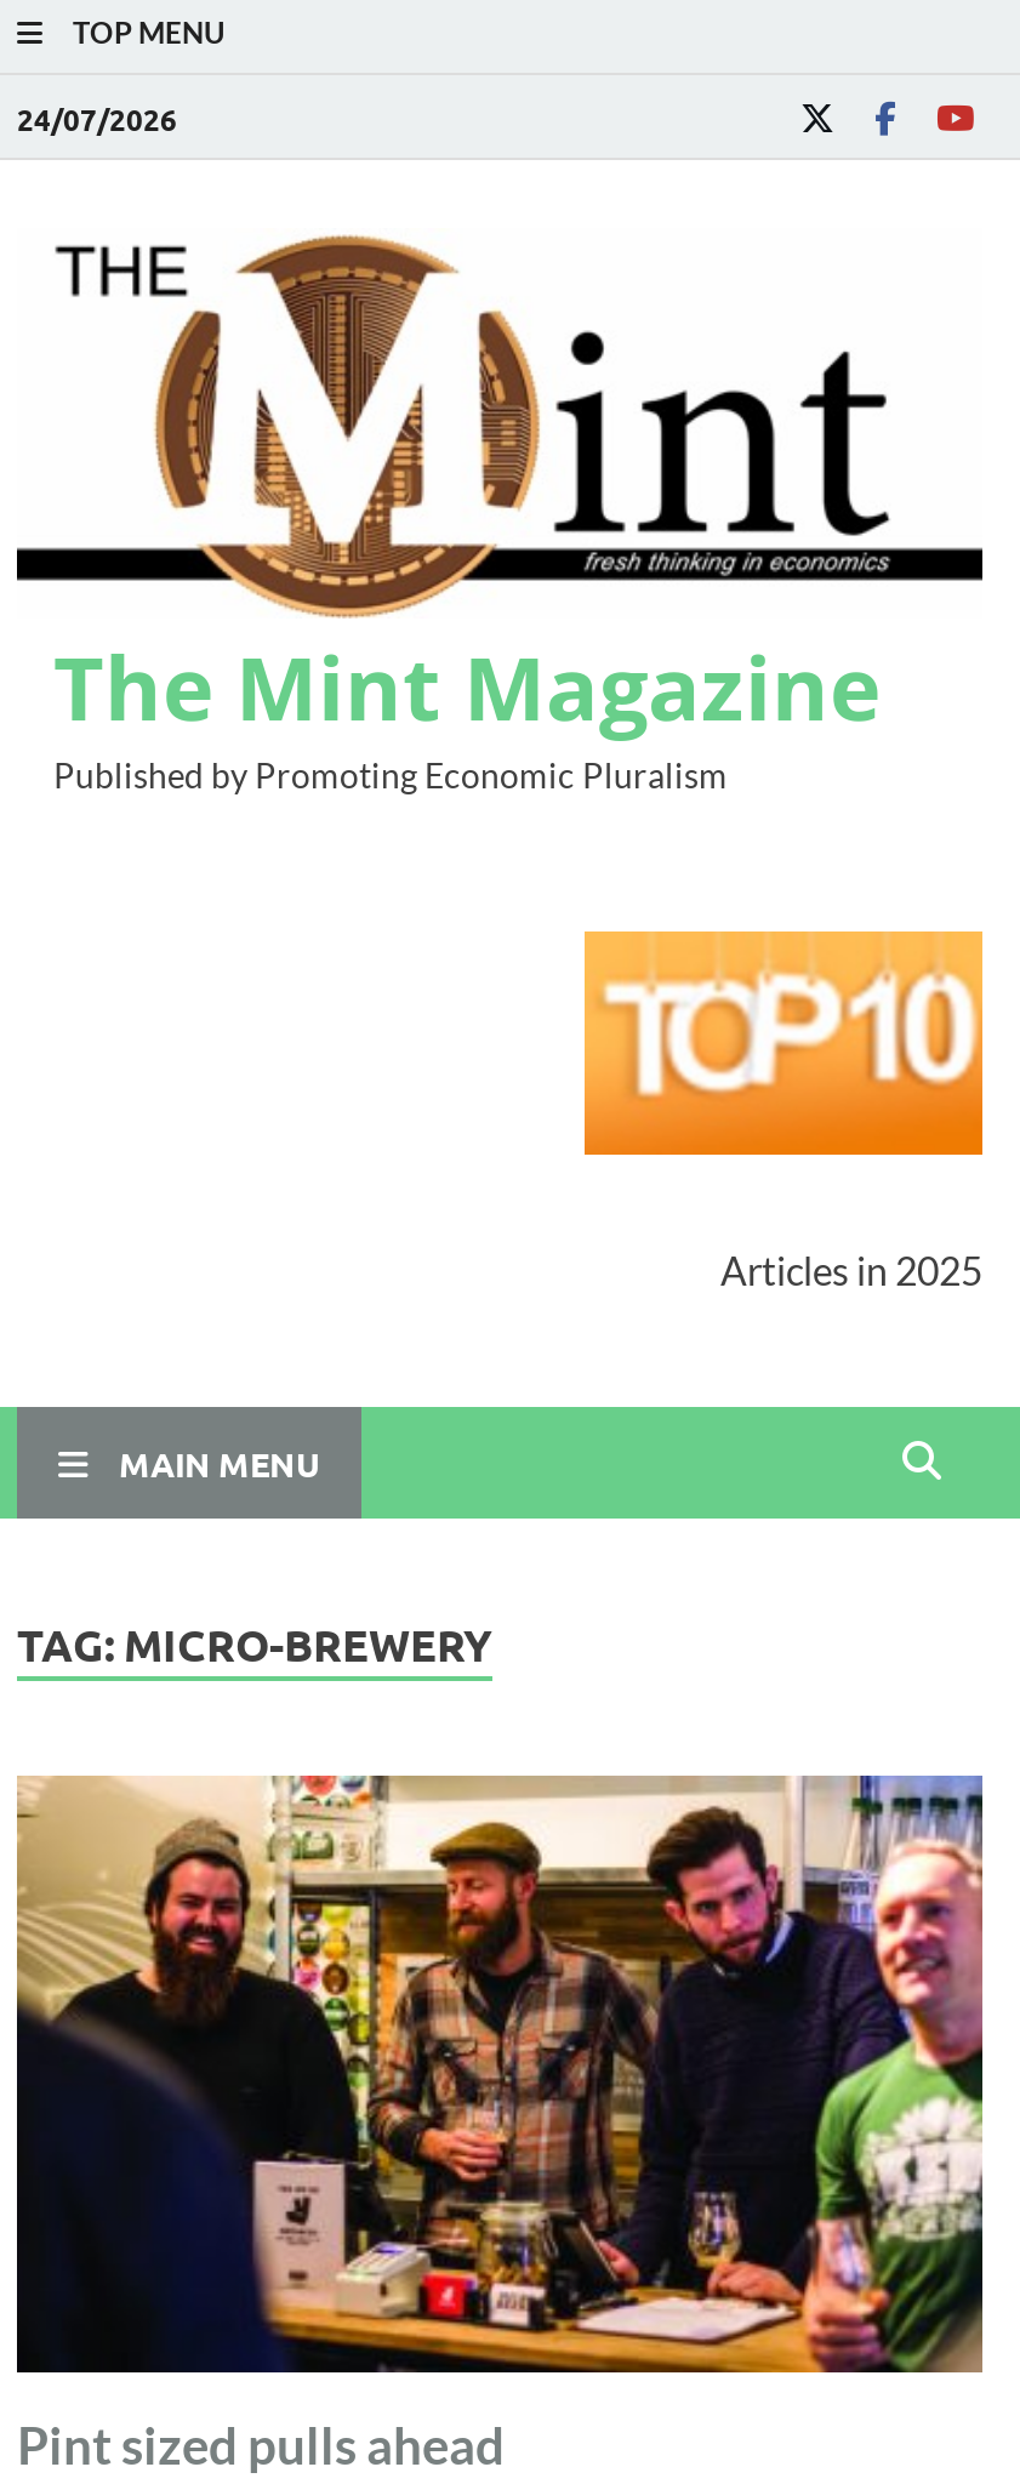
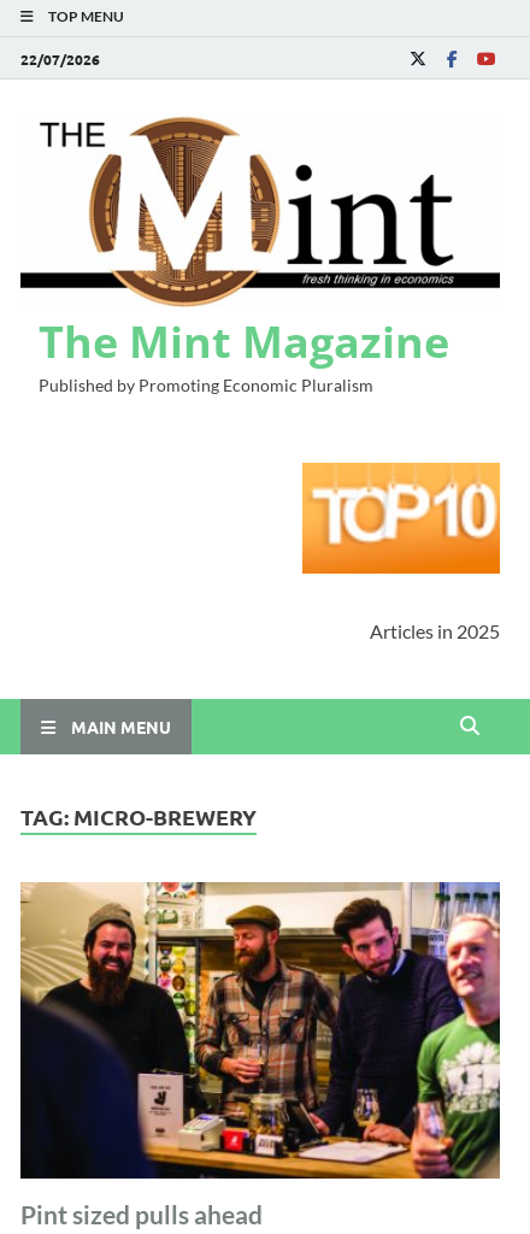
[17,98,177,137] 24/07/2026 -> [20,49,100,68] 22/07/2026

